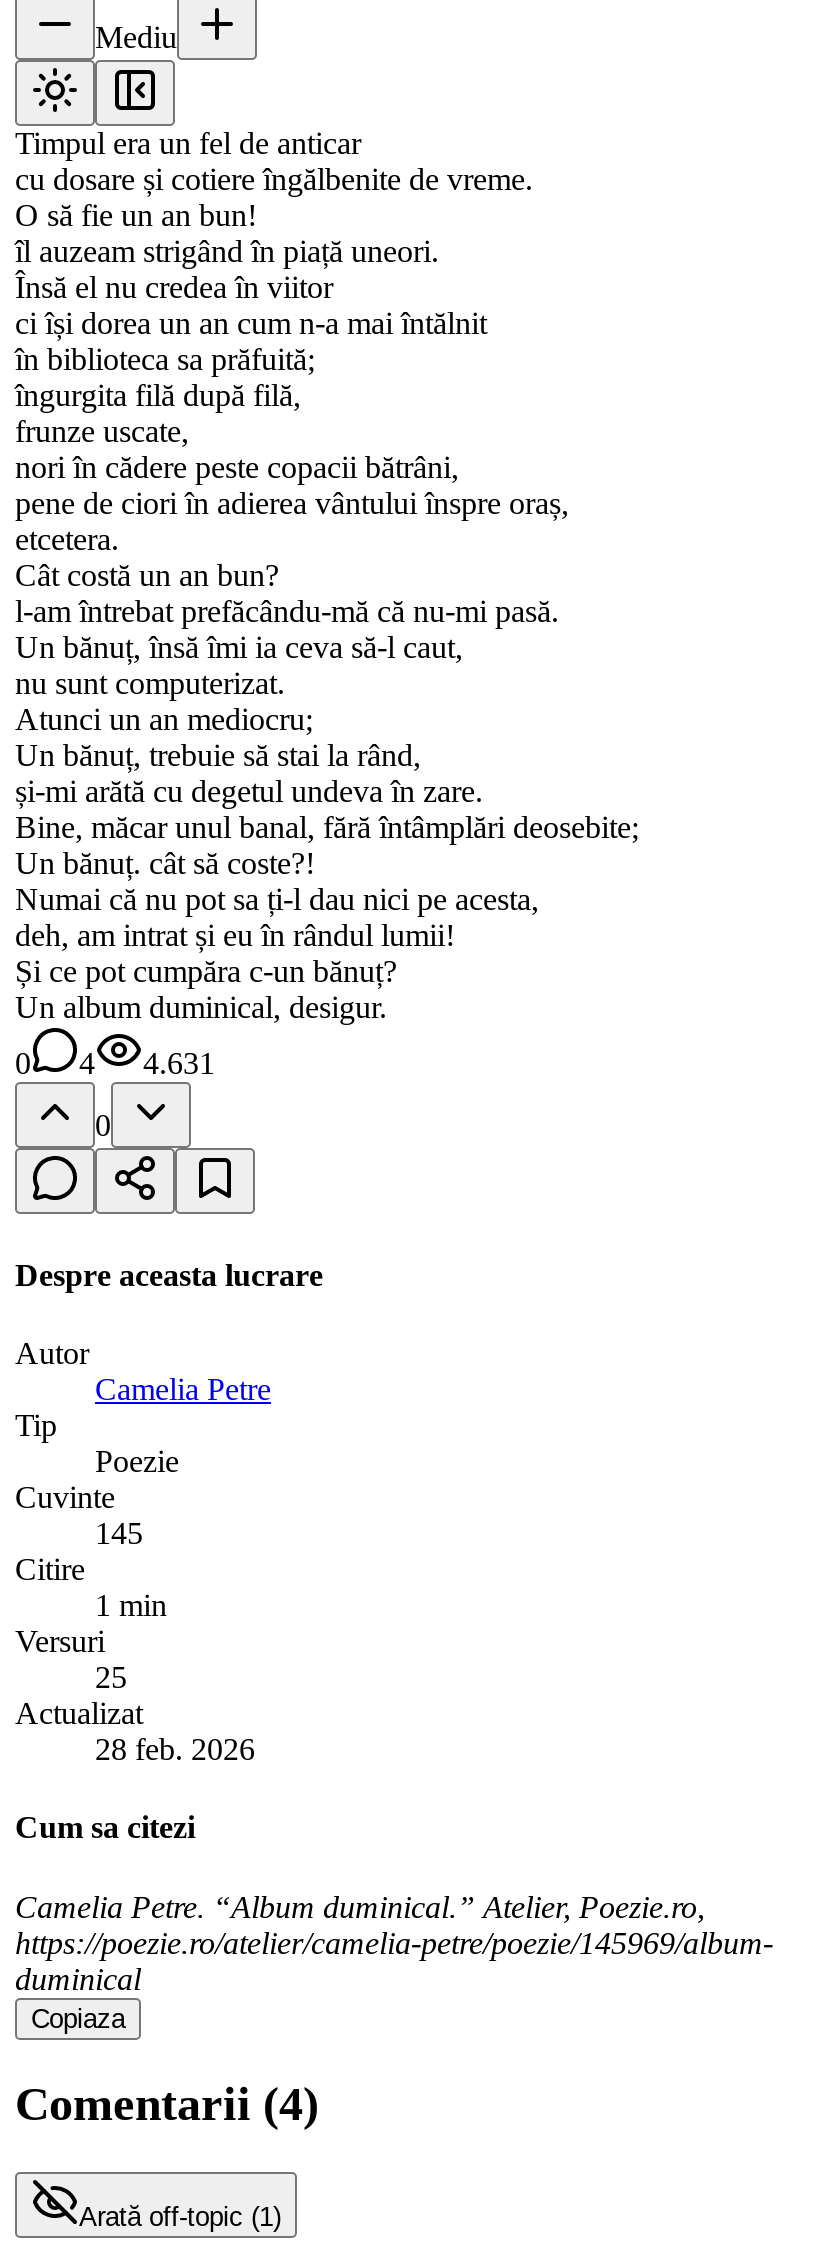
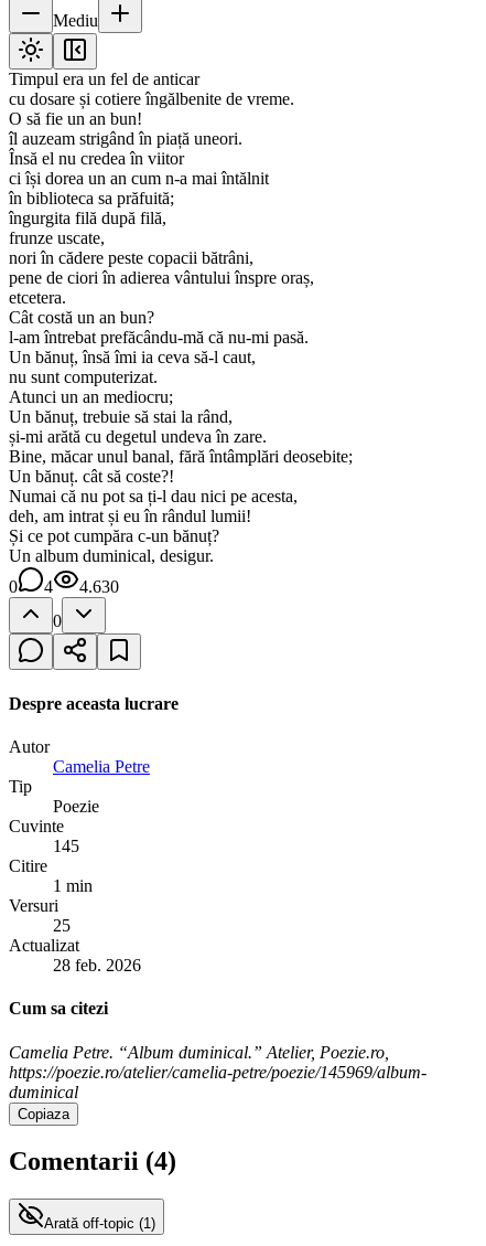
[15,1047,215,1081] 0 4 4.631 -> [9,578,119,596] 0 4 4.630

